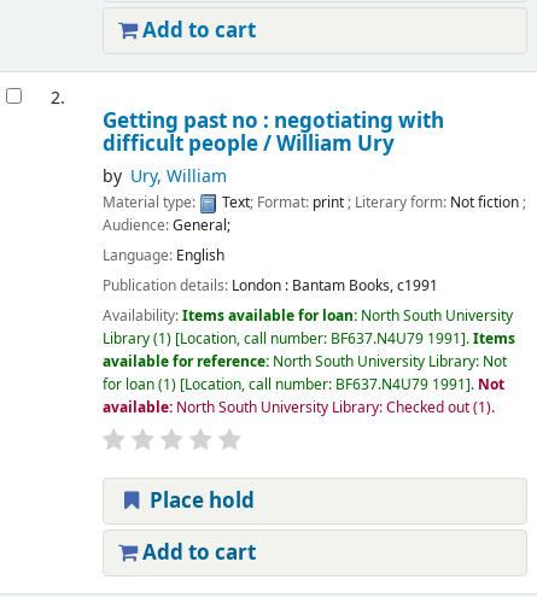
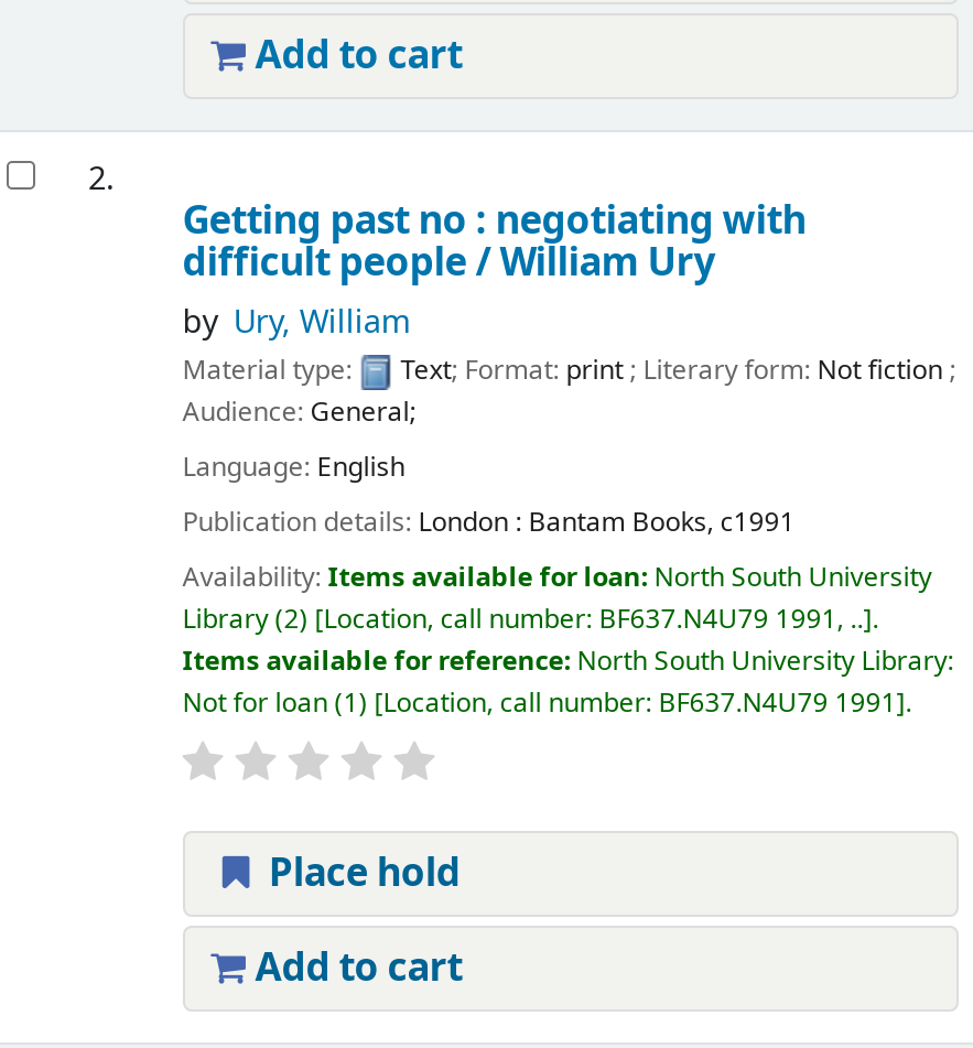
[102,329,515,419] Library(1) Location, call number: BF637.N4U79 1991 . Items | available for reference: North South University Library: Not | for loan(1) Location, call number: BF637.N4U79 1991 . Not | available: North South University Library: Checked out(1). -> [182,601,954,724] Library(2) Location, call number: BF637.N4U79 1991, .. . | Items available for reference: North South University Library: | Not for loan (1) Location, call number: BF637.N4U79 1991 .

